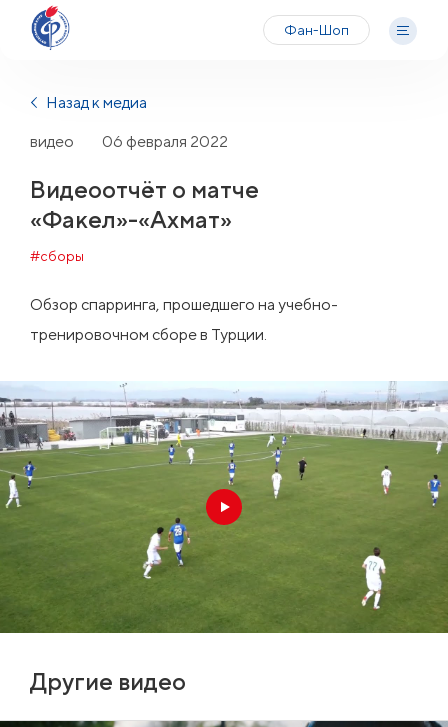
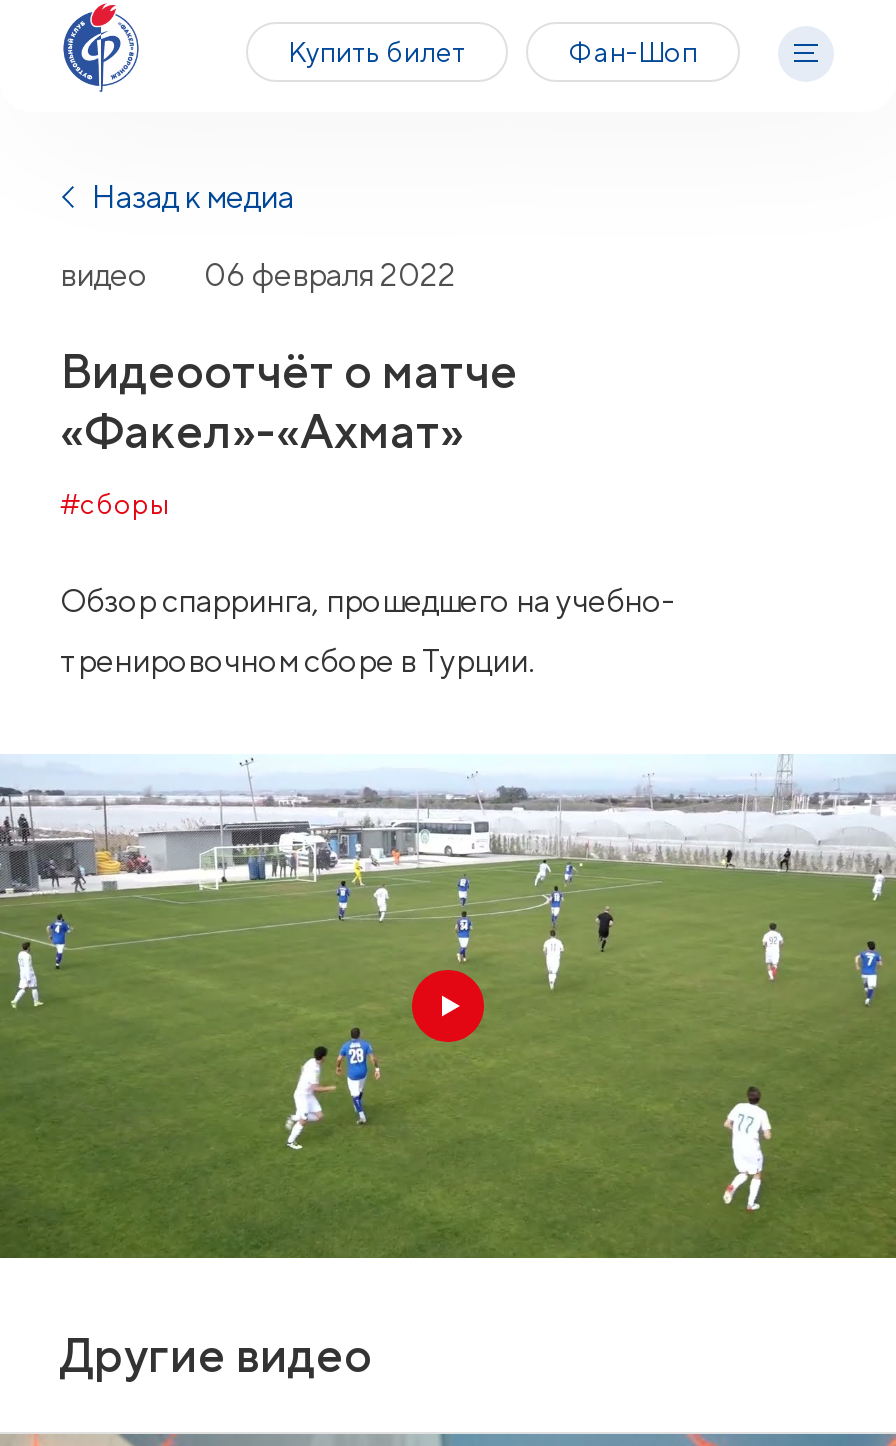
none -> [288,36,466,68] Купить билет

